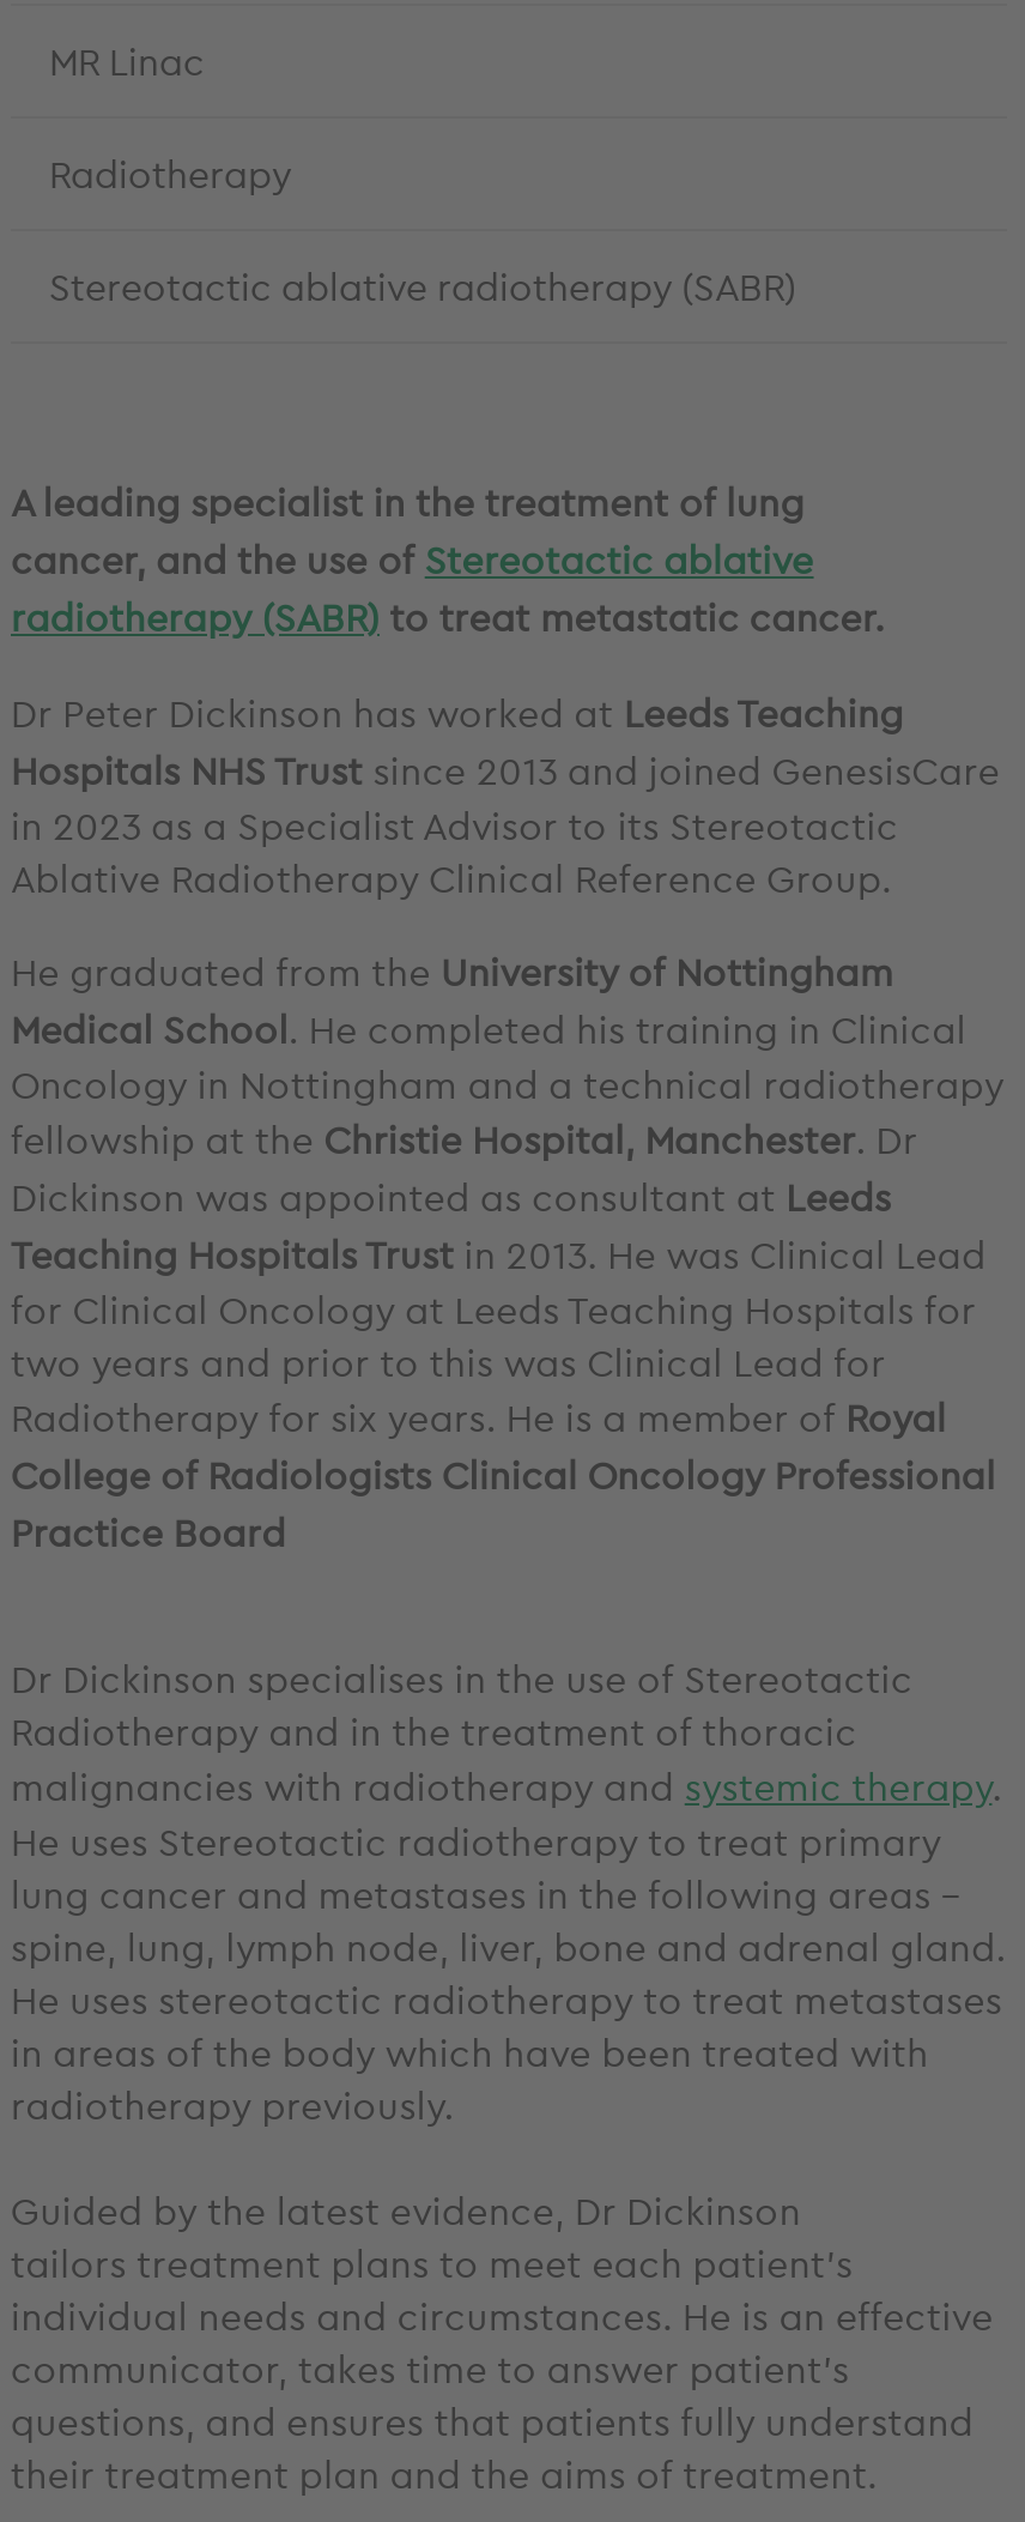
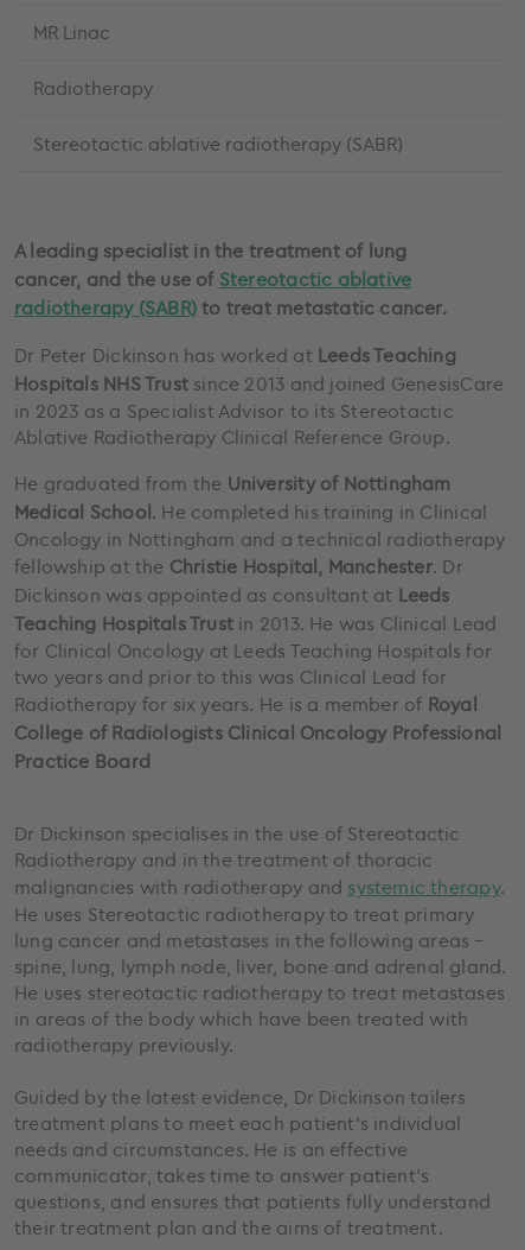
[11,2185,993,2339] Guided by the latest evidence, Dr Dickinson | tailors treatment plans to meet each patient’s | individual needs and circumstances. He is an effective -> [14,1084,467,1160] Guided by the latest evidence, Dr Dickinson tailers | treatment plans to meet each patient’s individual | needs and circumstances. He is an effective

